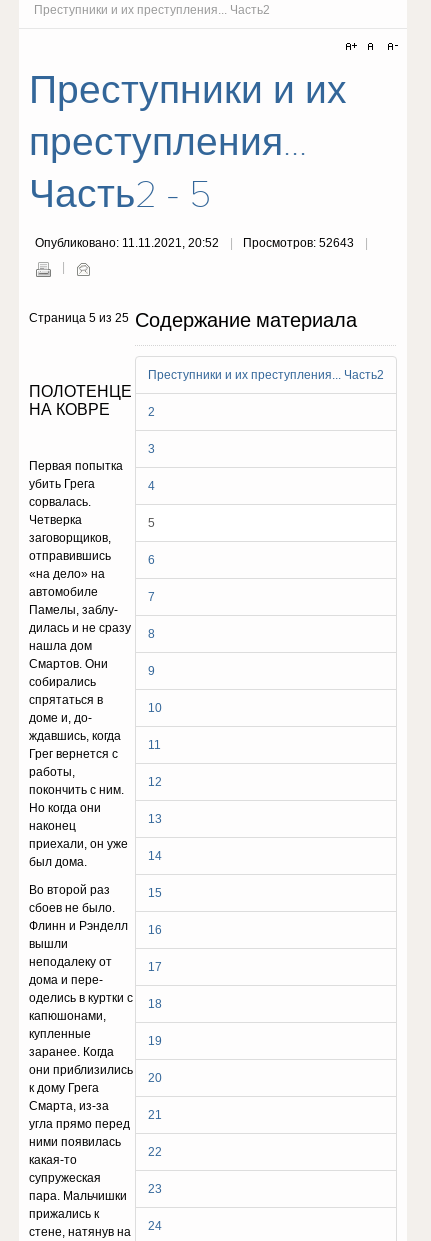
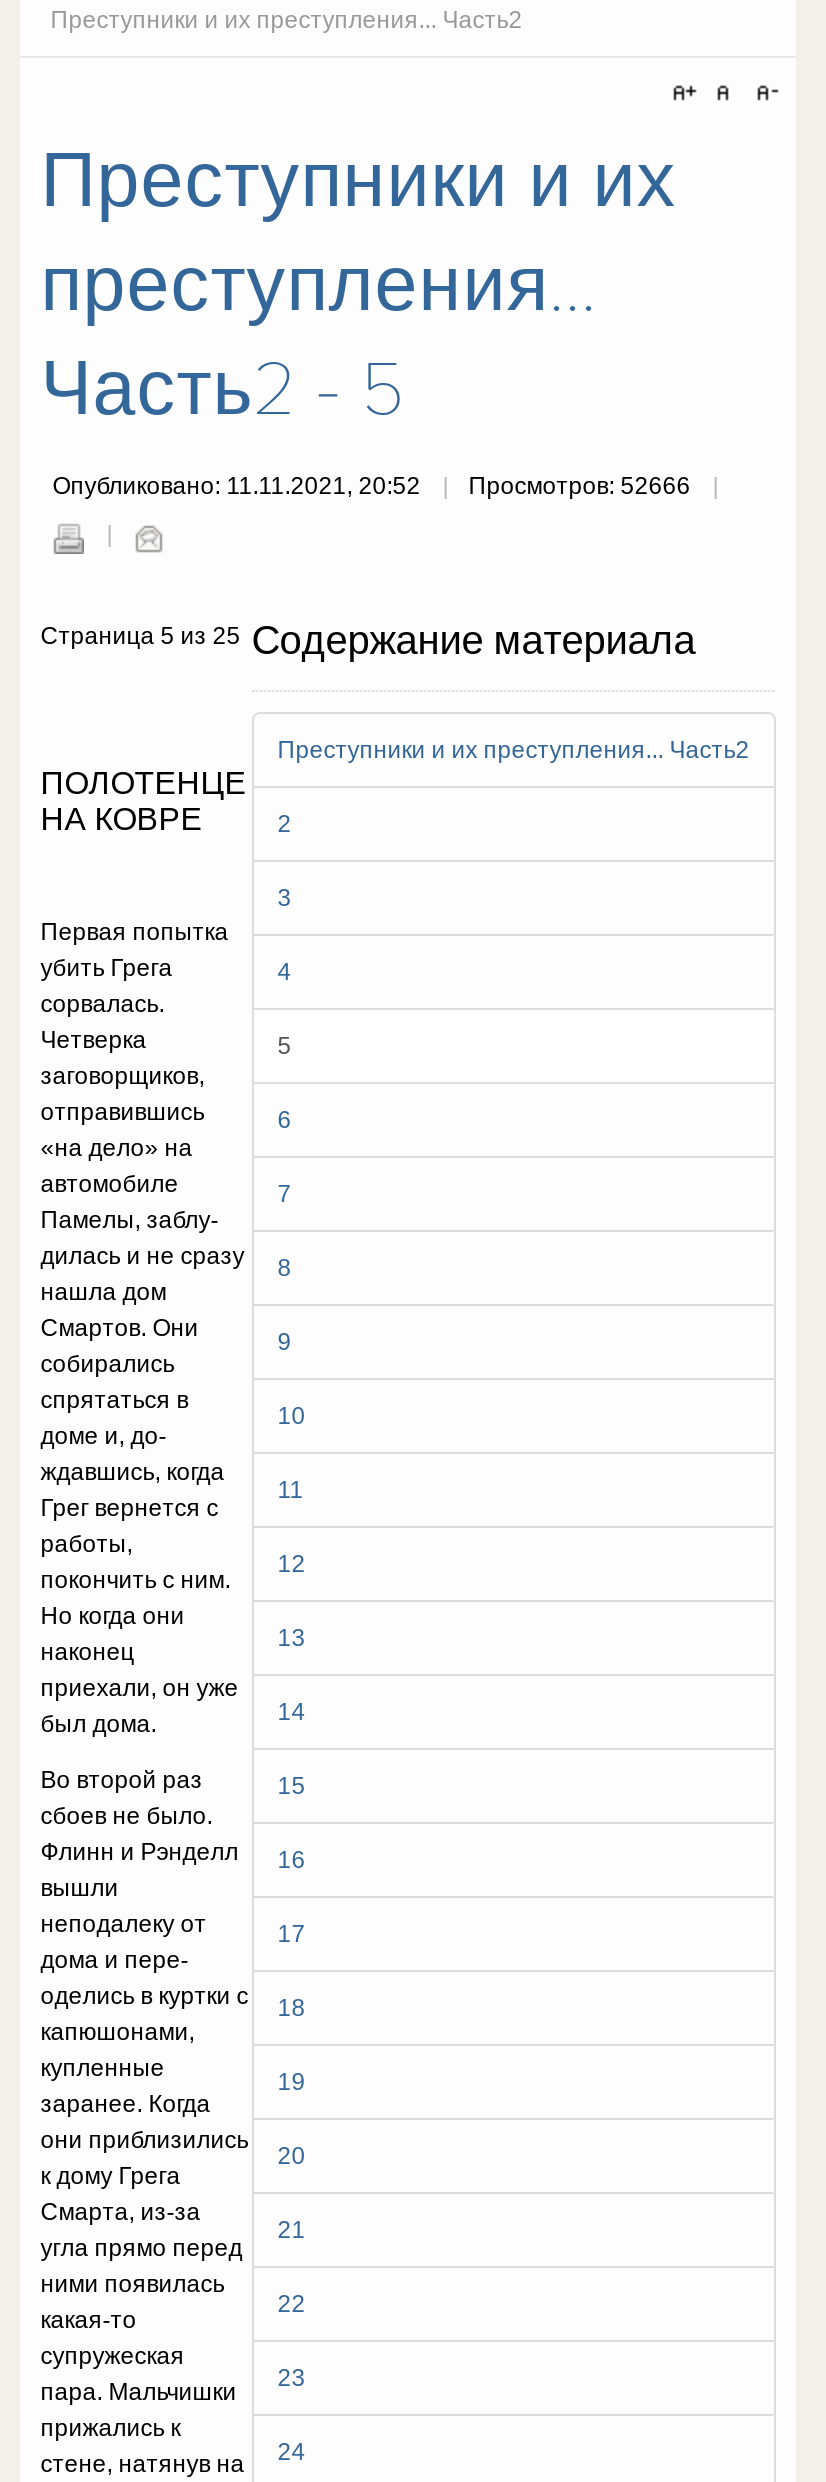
[35,236,357,250] Опубликовано: 11.11.2021, 20:52 Просмотров: 52643 -> [52,472,696,500] Опубликовано: 11.11.2021, 20:52 Просмотров: 52666

